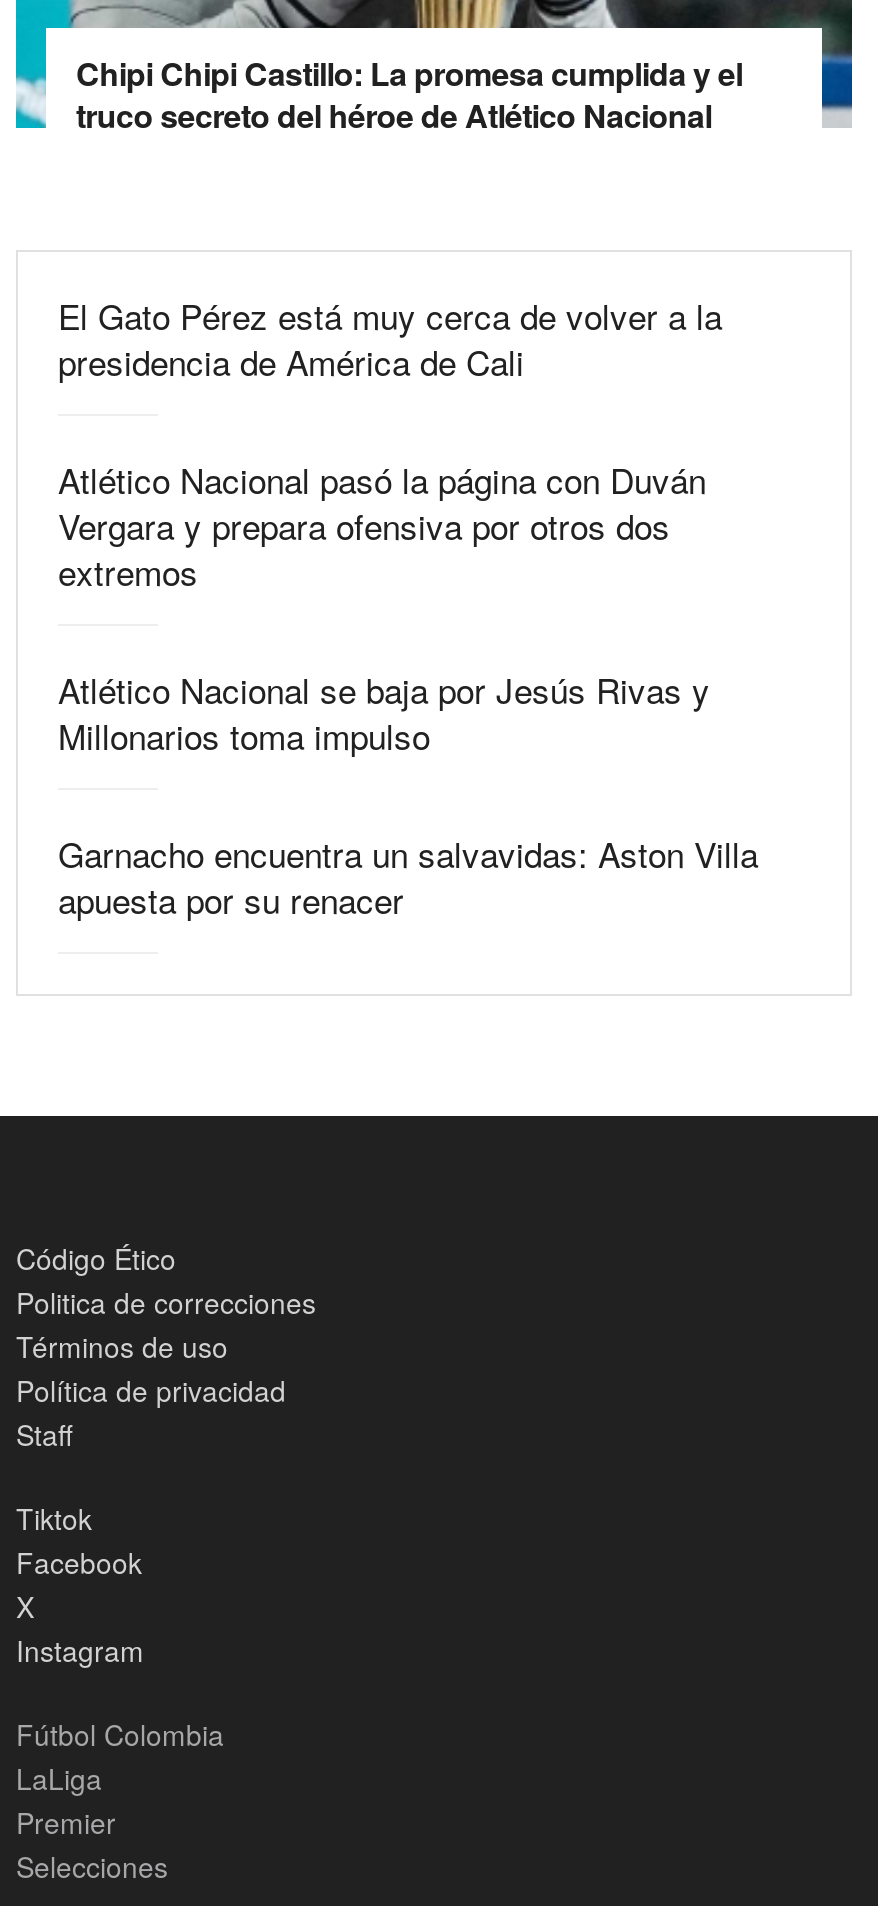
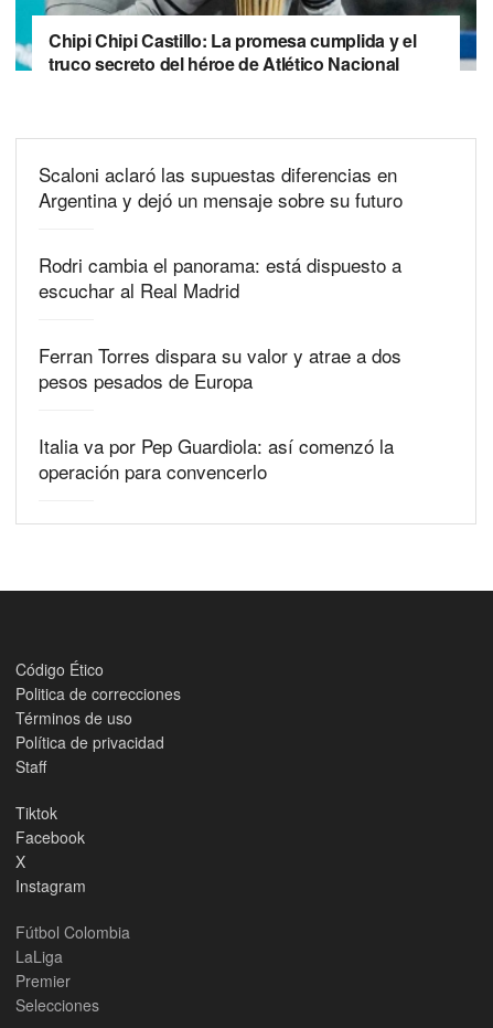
[58,290,722,386] El Gato Pérez está muy cerca de volver a la | presidencia de América de Cali -> [39,160,403,213] Scaloni aclaró las supuestas diferencias en | Argentina y dejó un mensaje sobre su futuro
[58,454,706,596] Atlético Nacional pasó la página con Duván | Vergara y prepara ofensiva por otros dos | extremos -> [39,250,401,303] Rodri cambia el panorama: está dispuesto a | escuchar al Real Madrid
[58,664,710,760] Atlético Nacional se baja por Jesús Rivas y | Millonarios toma impulso -> [39,341,401,394] Ferran Torres dispara su valor y atrae a dos | pesos pesados de Europa
[58,828,758,924] Garnacho encuentra un salvavidas: Aston Villa | apuesta por su renacer -> [39,432,394,485] Italia va por Pep Guardiola: así comenzó la | operación para convencerlo

